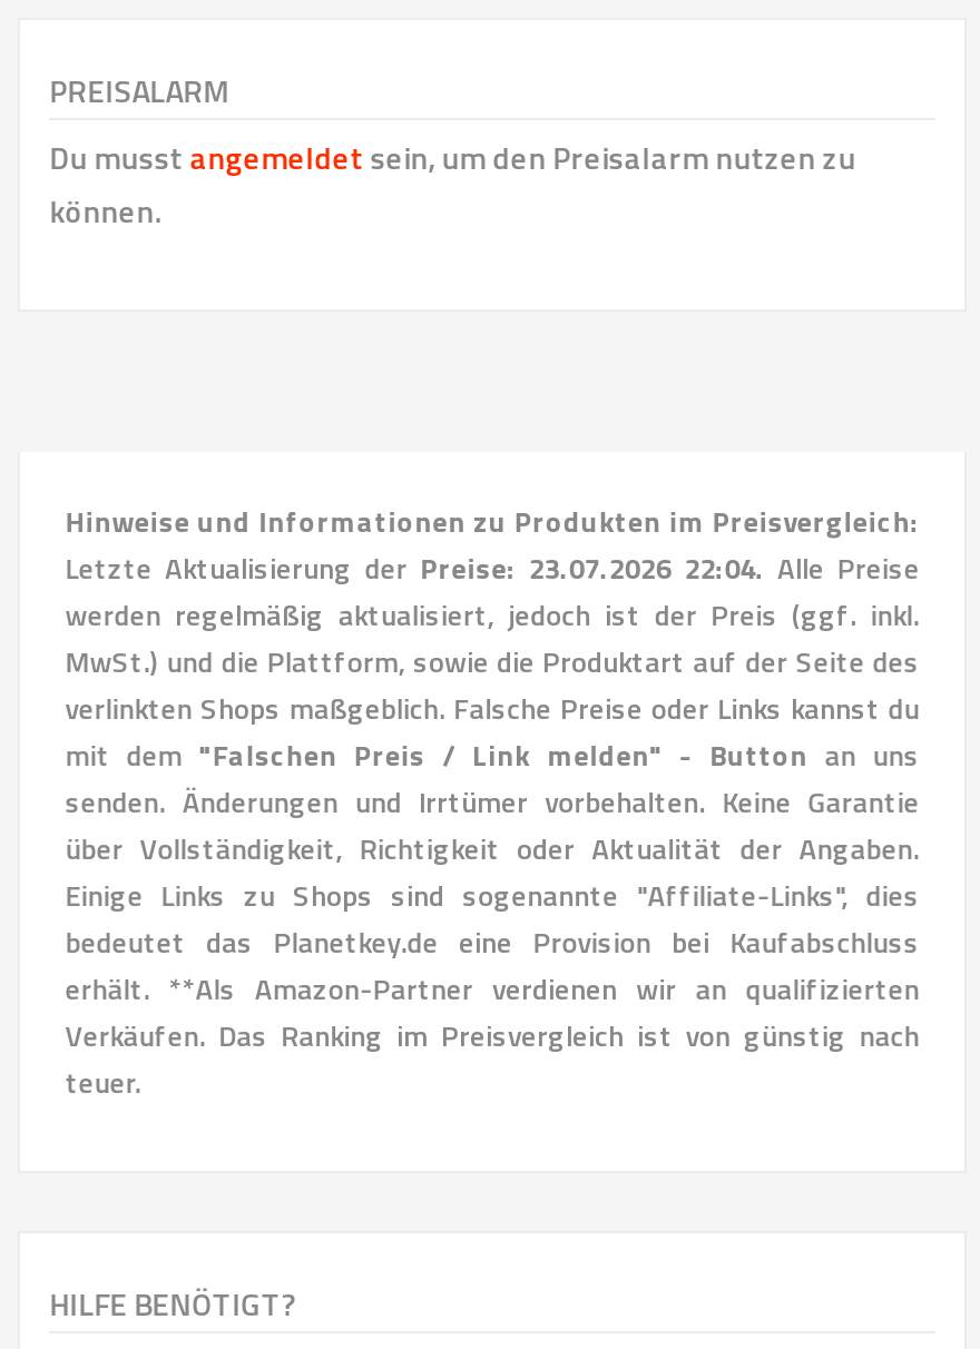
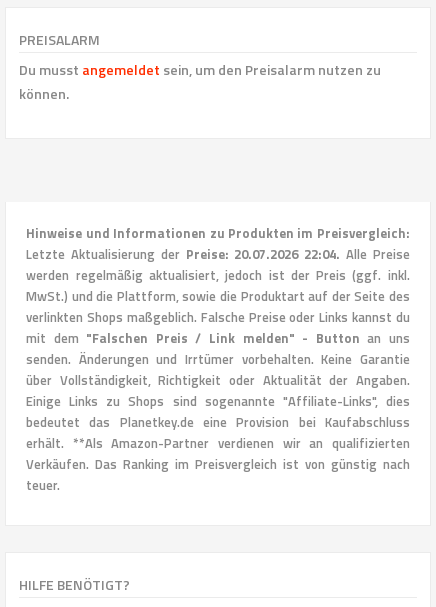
[65,546,919,590] Letzte Aktualisierung der Preise: 23.07.2026 22:04. Alle Preise -> [26,244,410,264] Letzte Aktualisierung der Preise: 20.07.2026 22:04. Alle Preise

